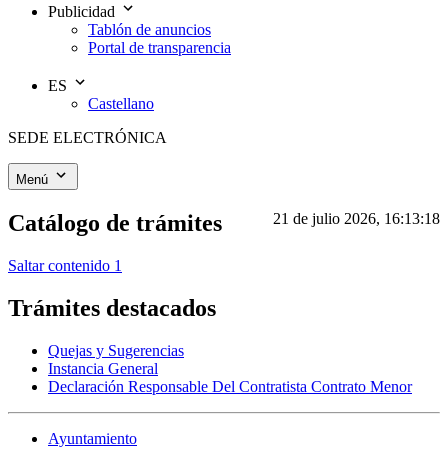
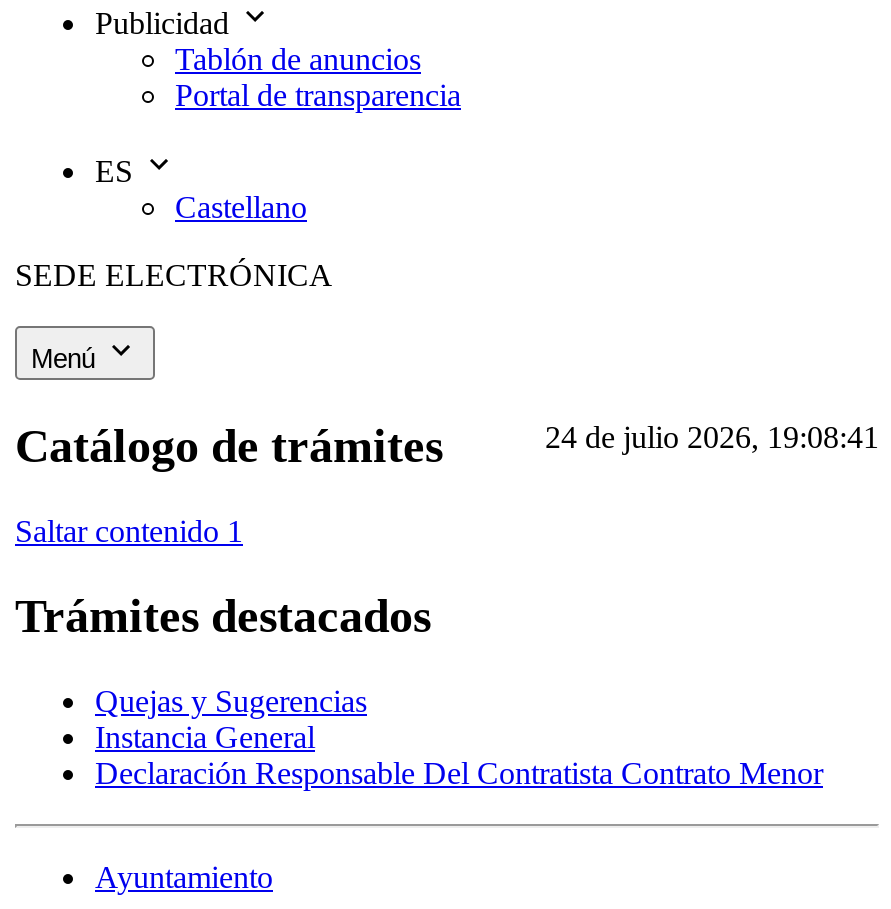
[273,210,440,227] 21 de julio 2026, 16:13:18 -> [545,420,879,454] 24 de julio 2026, 19:08:41

